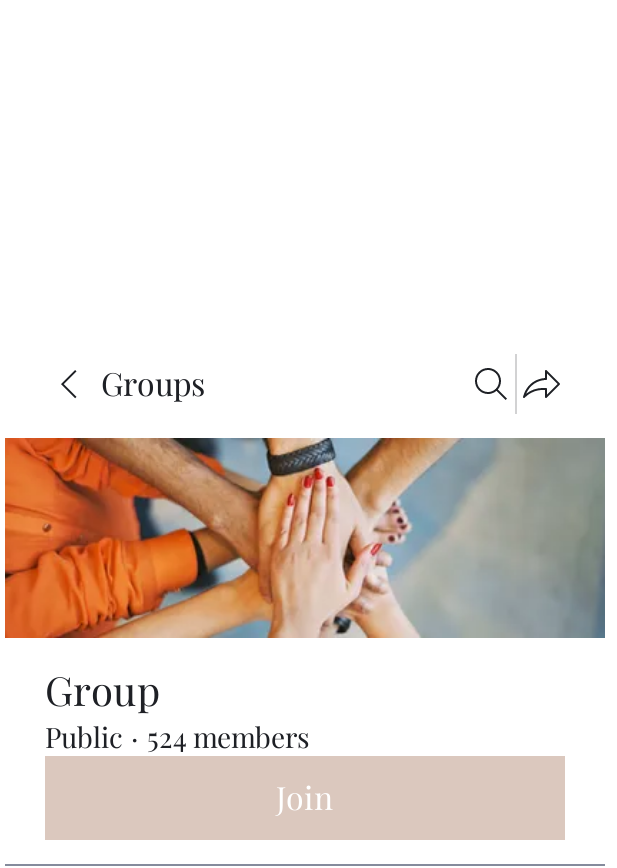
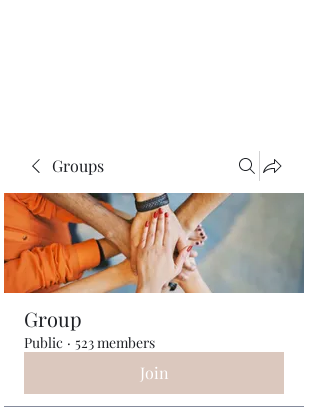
[45,718,309,756] Public · 524 members -> [24,333,155,352] Public · 523 members

